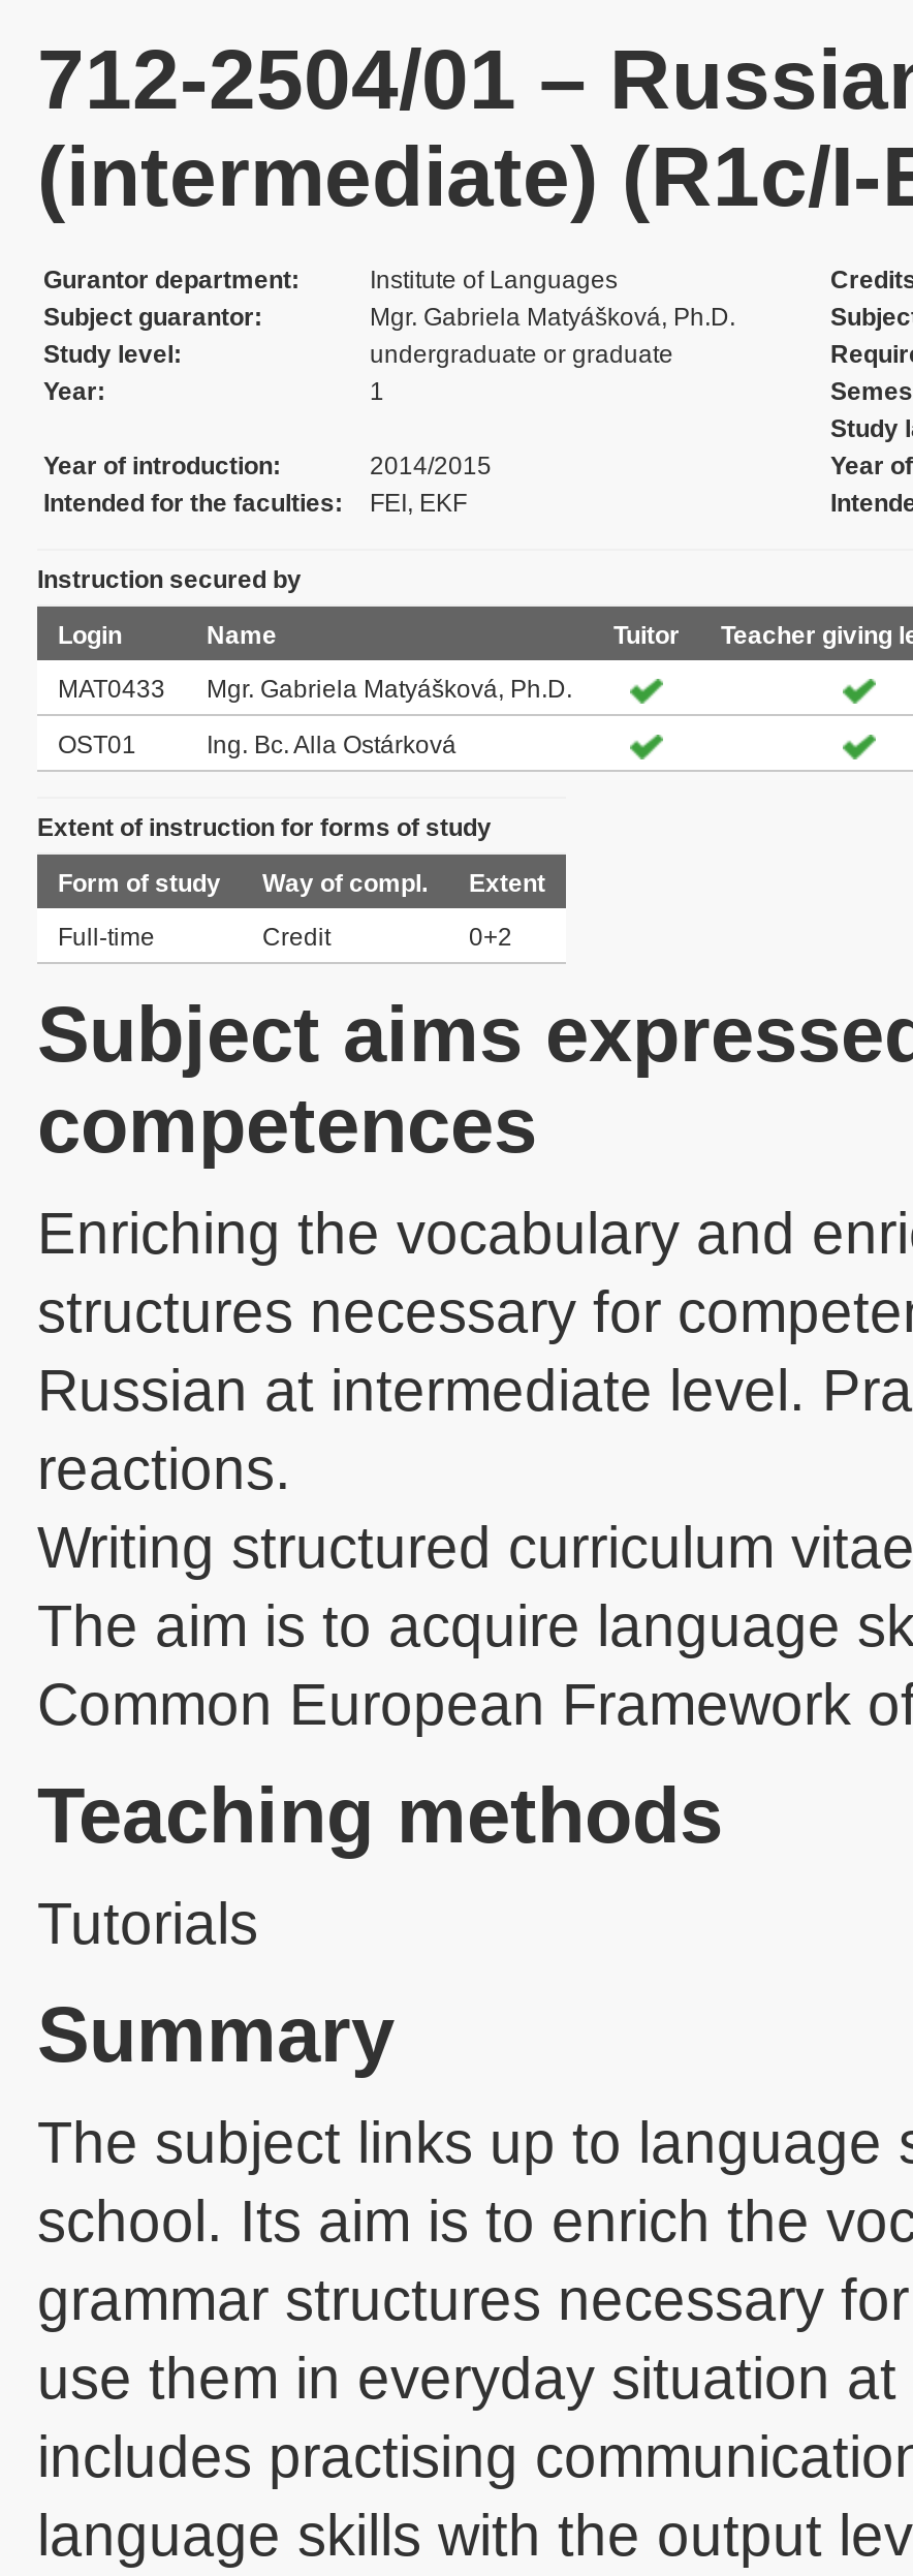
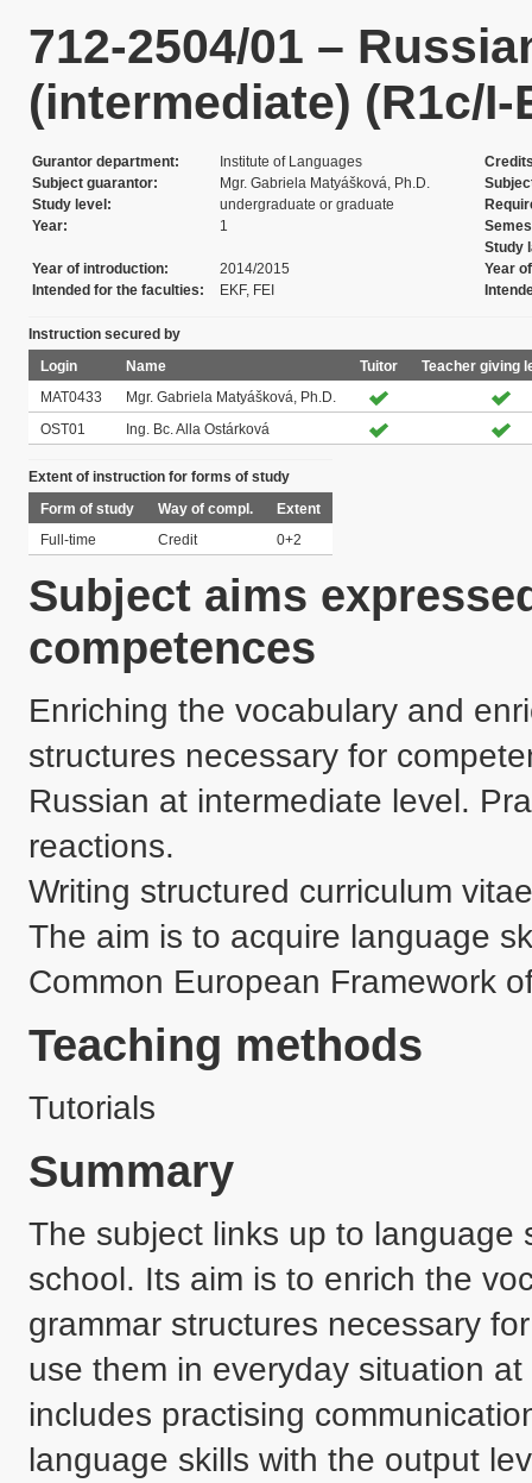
[370,489,467,518] FEI, EKF -> [220,282,274,299] EKF, FEI

